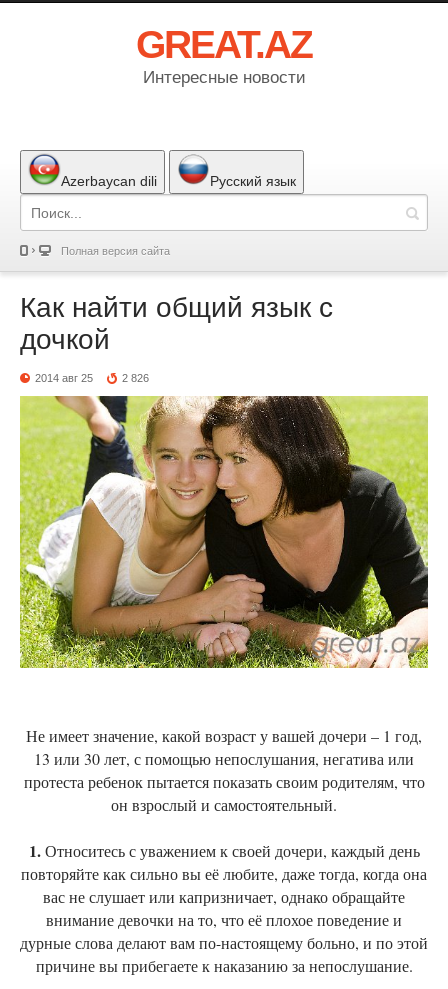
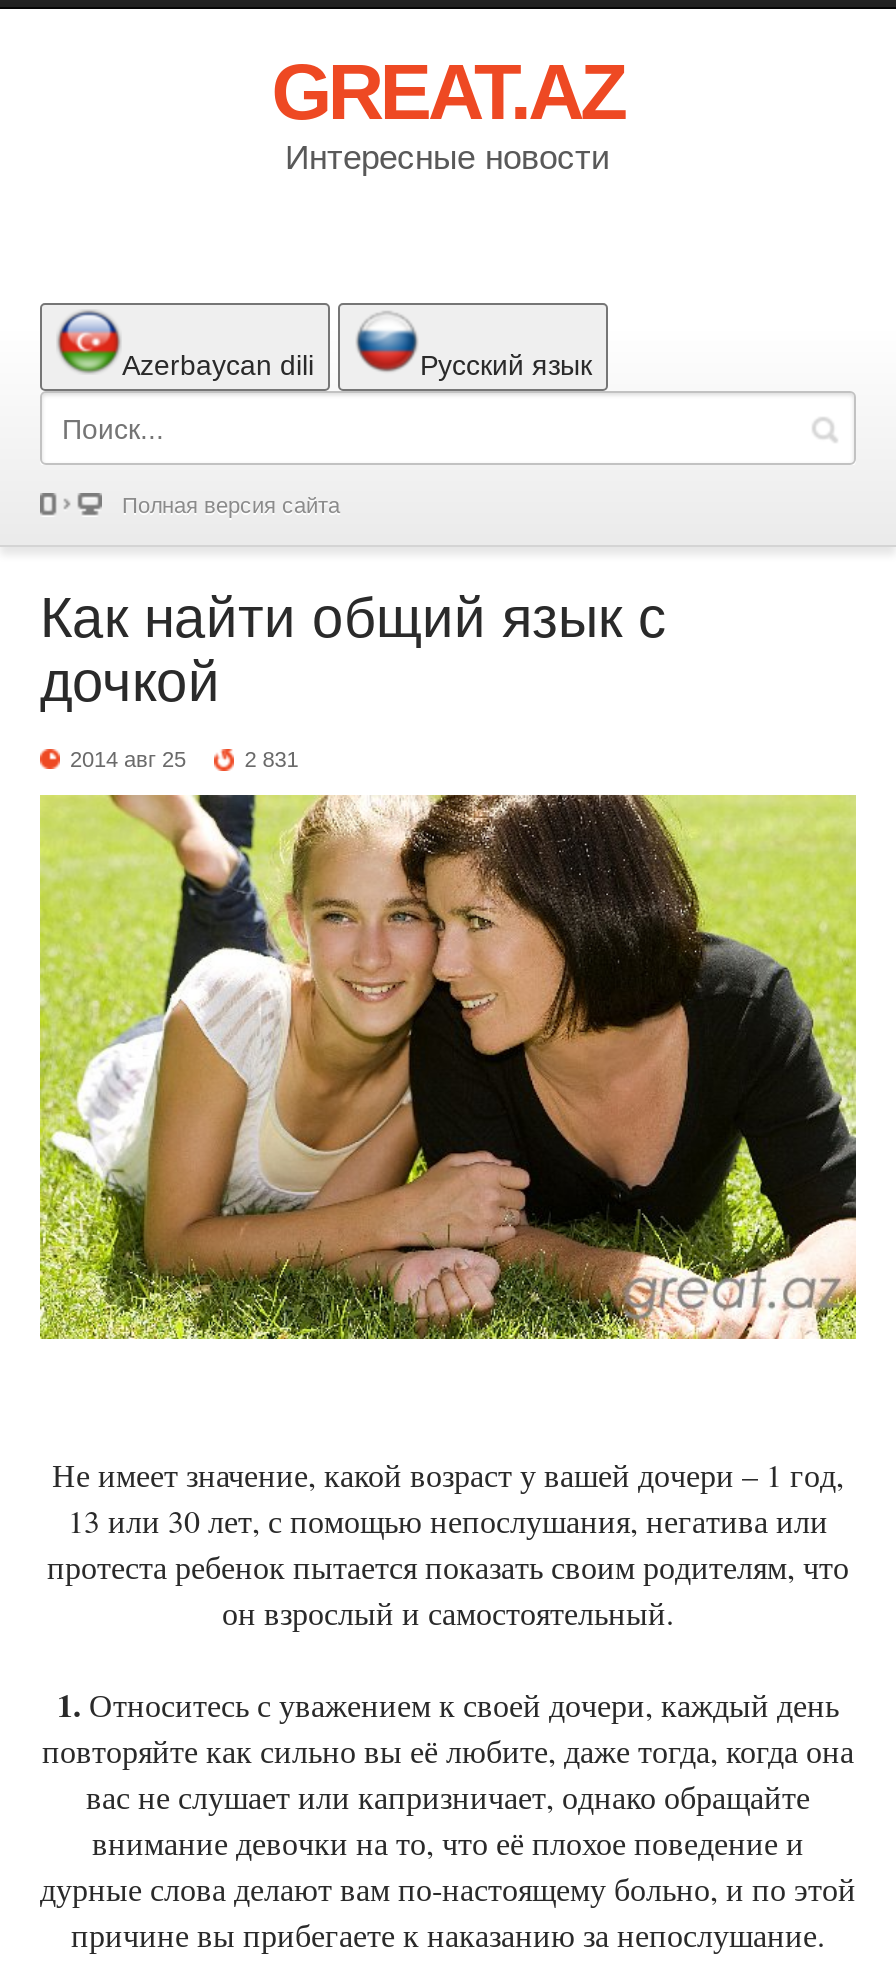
[122,372,149,384] 2 826 -> [244,747,298,771] 2 831

